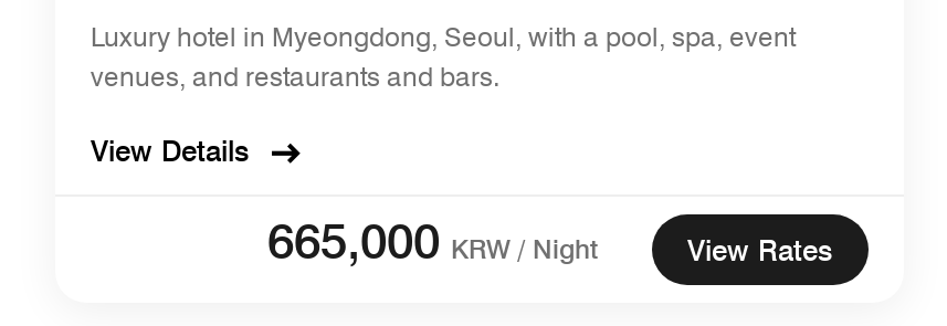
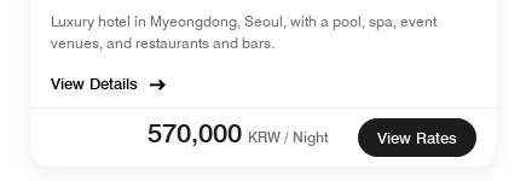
[267,212,599,270] 665,000 KRW / Night -> [148,117,329,148] 570,000 KRW / Night

